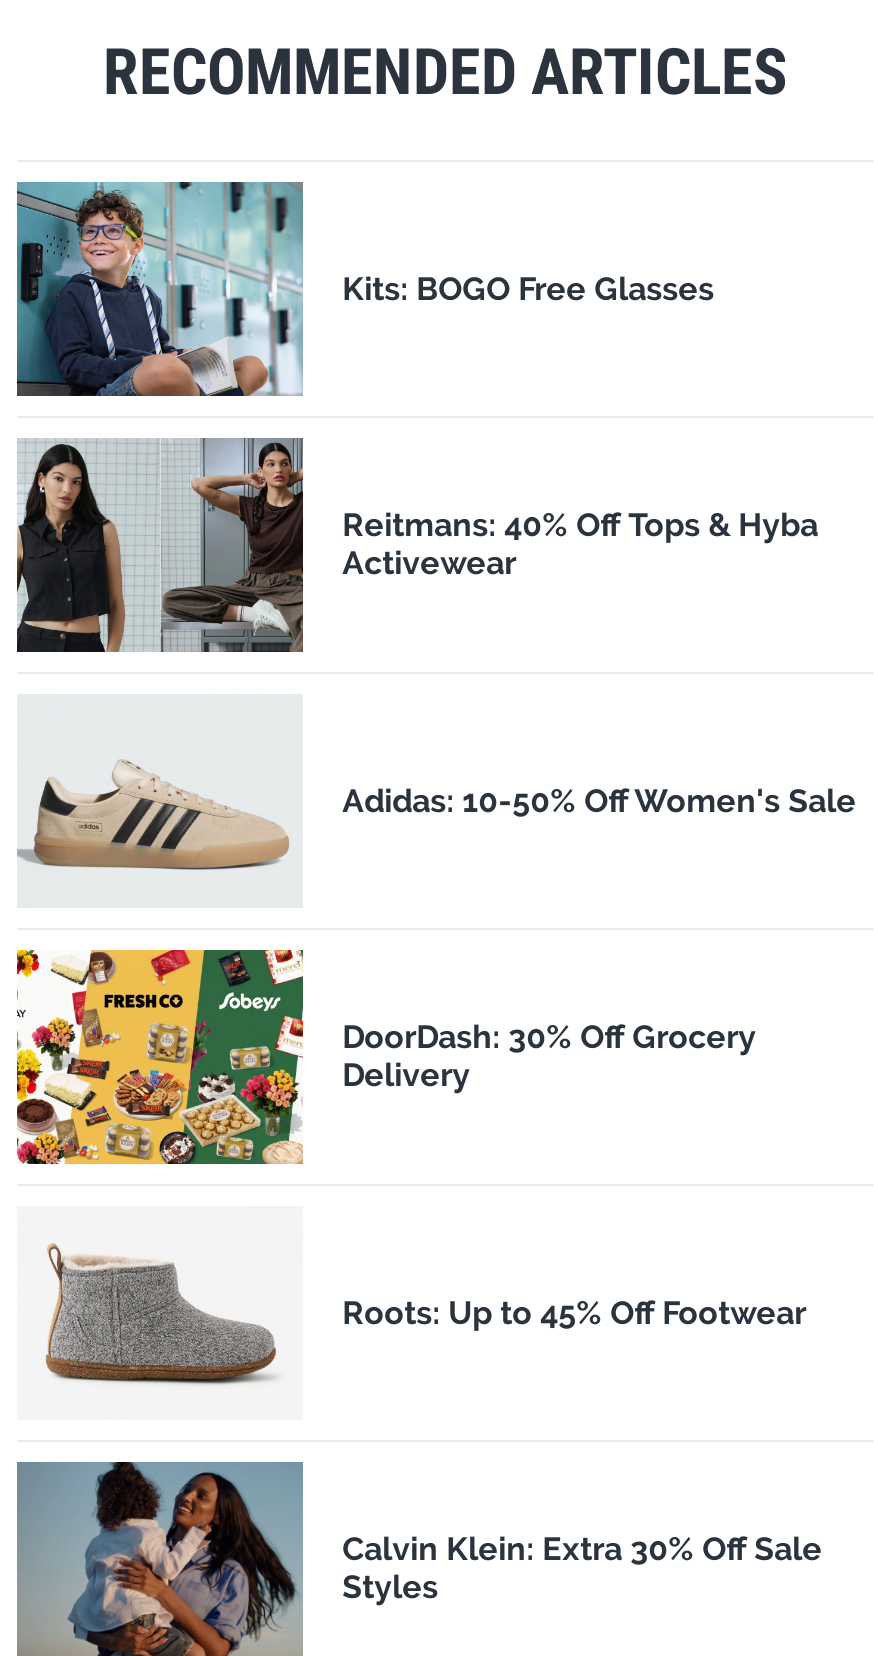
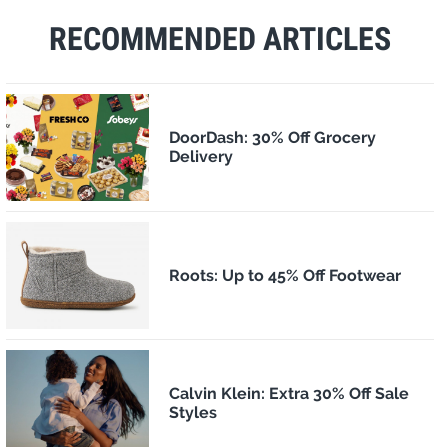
[15,180,714,398] [image] | Kits: BOGO Free Glasses -> none
[15,436,818,654] [image] | Reitmans: 40% Off Tops & Hyba | Activewear -> none
[19,758,856,872] [image] | Adidas: 10-50% Off Women's Sale -> none

